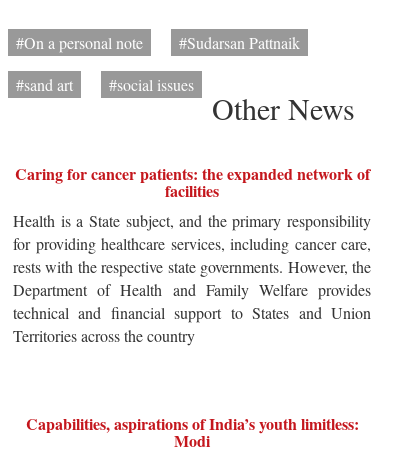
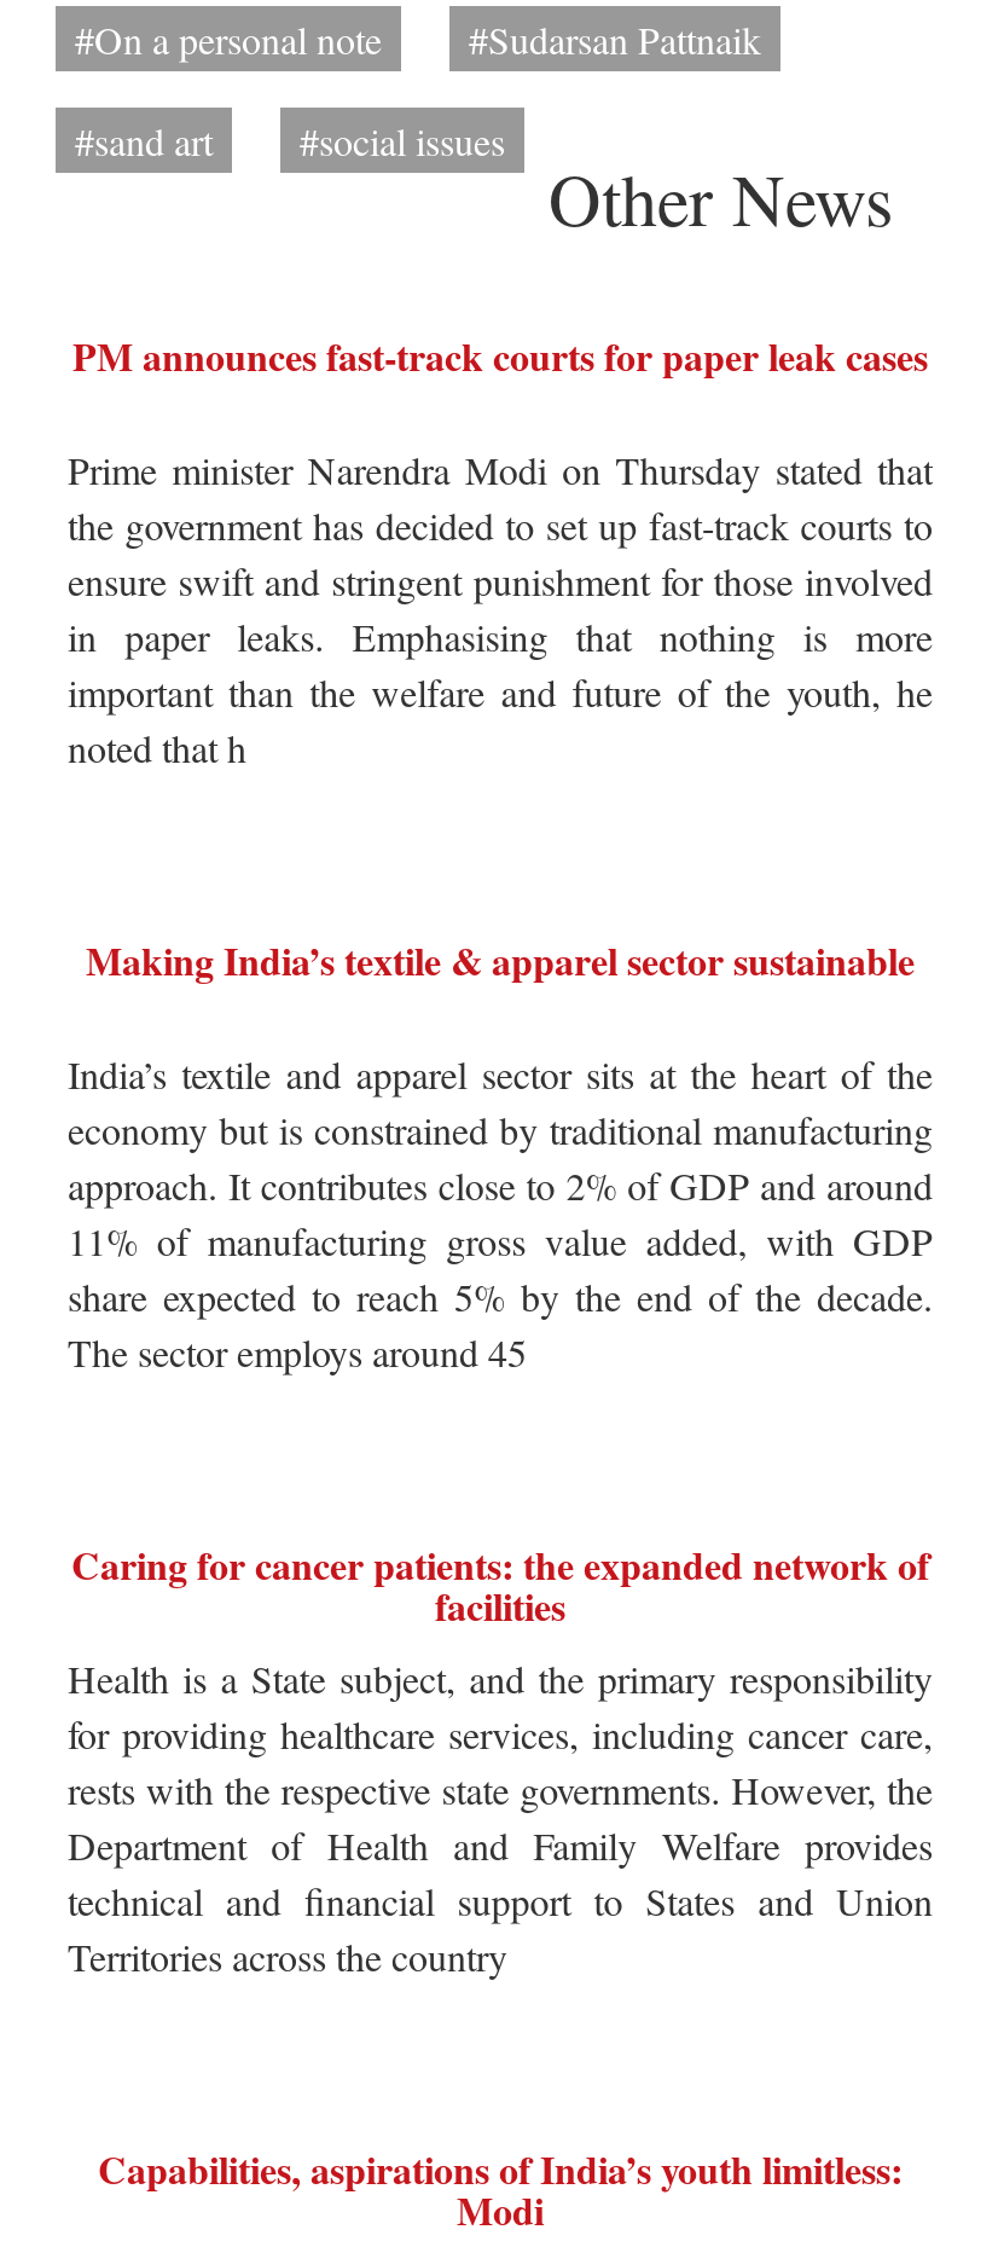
none -> [68,327,933,771] PM announces fast-track courts for paper leak cases | Prime minister Narendra Modi on Thursday stated that | the government has decided to set up fast-track courts to | ensure swift and stringent punishment for those involved | in paper leaks. Emphasising that nothing is more | important than the welfare and future of the youth, he | noted that h
none -> [68,931,933,1376] Making India’s textile & apparel sector sustainable | India’s textile and apparel sector sits at the heart of the | economy but is constrained by traditional manufacturing | approach. It contributes close to 2% of GDP and around | 11% of manufacturing gross value added, with GDP | share expected to reach 5% by the end of the decade. | The sector employs around 45

